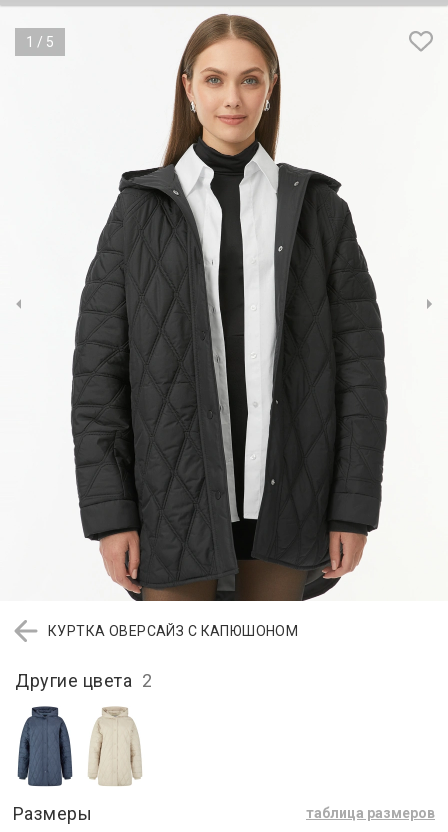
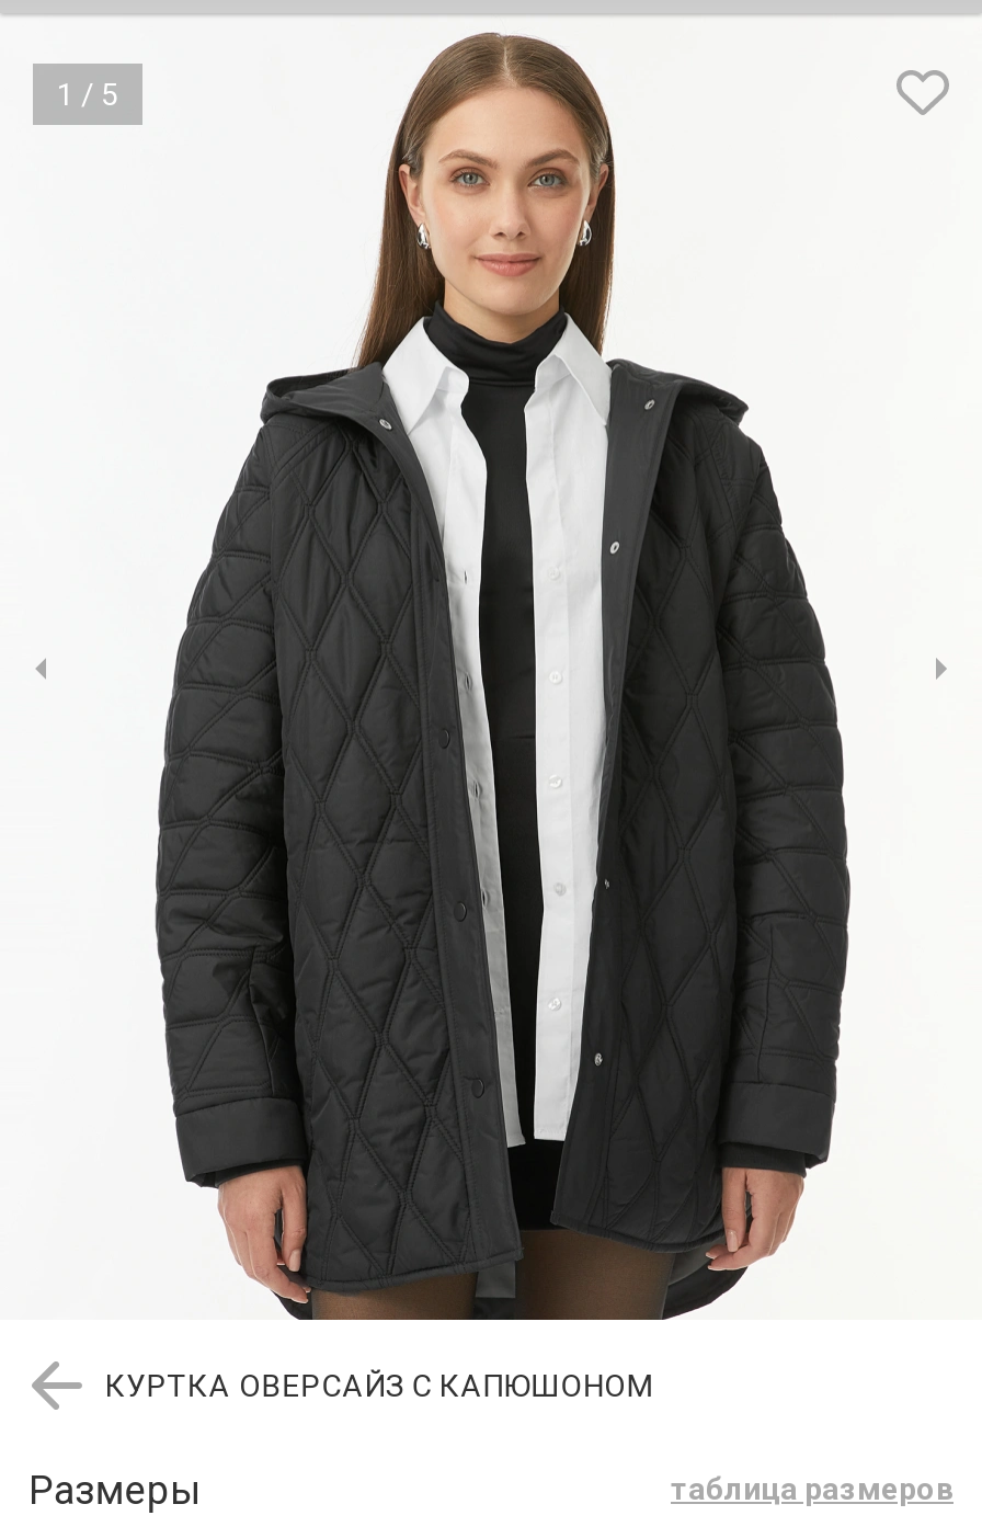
[15,670,152,691] Другие цвета 2 -> none
[17,706,73,787] [image] -> none
[88,706,142,787] [image] -> none

